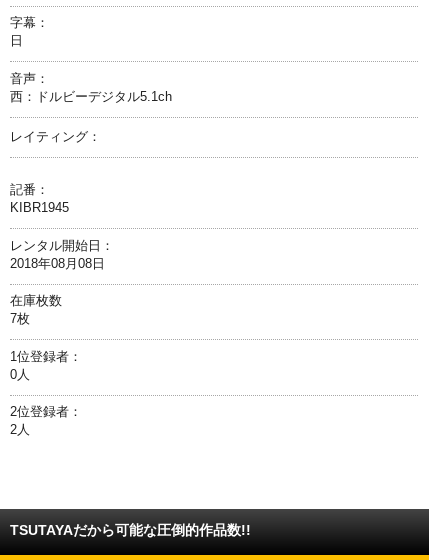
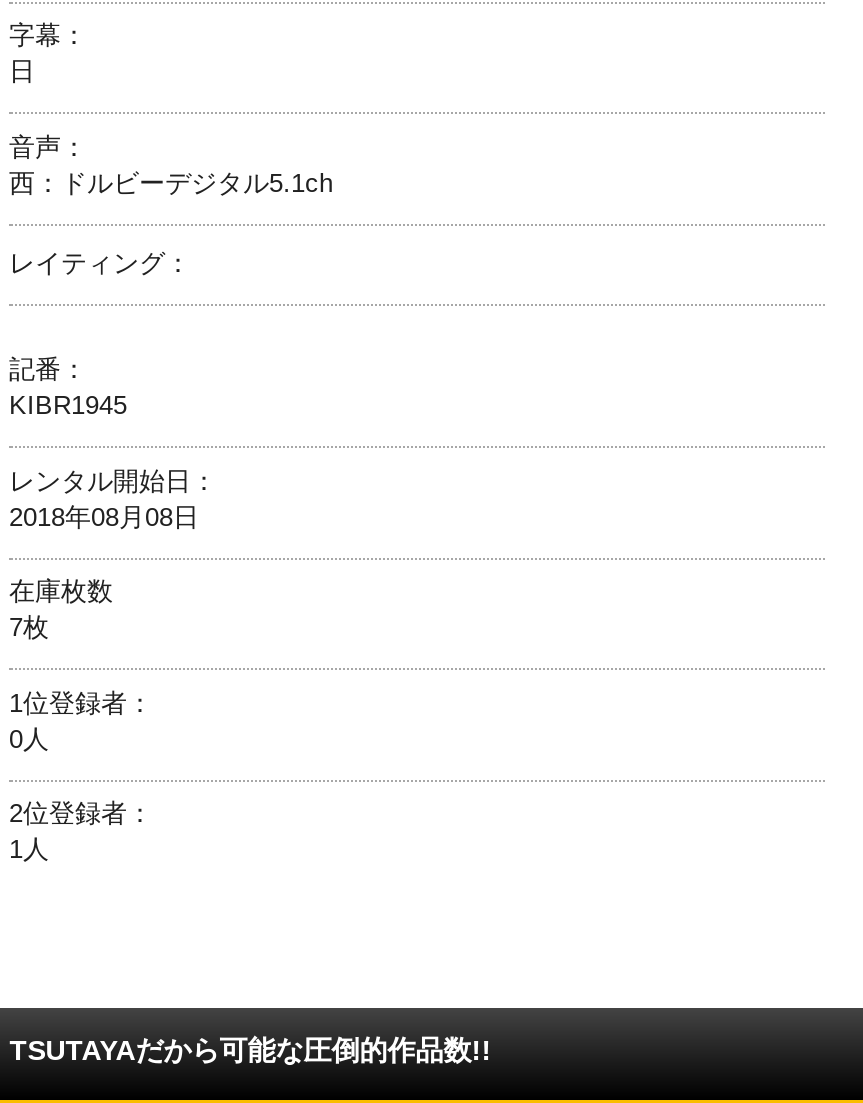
[10,422,30,437] 2人 -> [9,834,49,864] 1人

